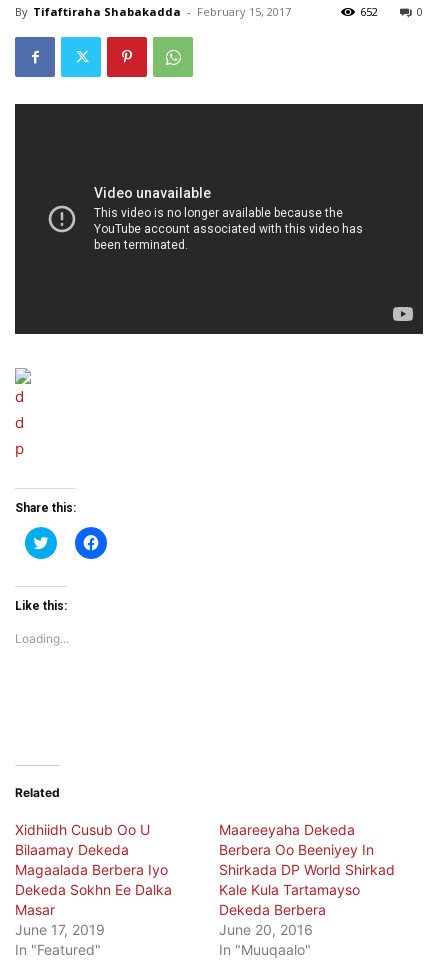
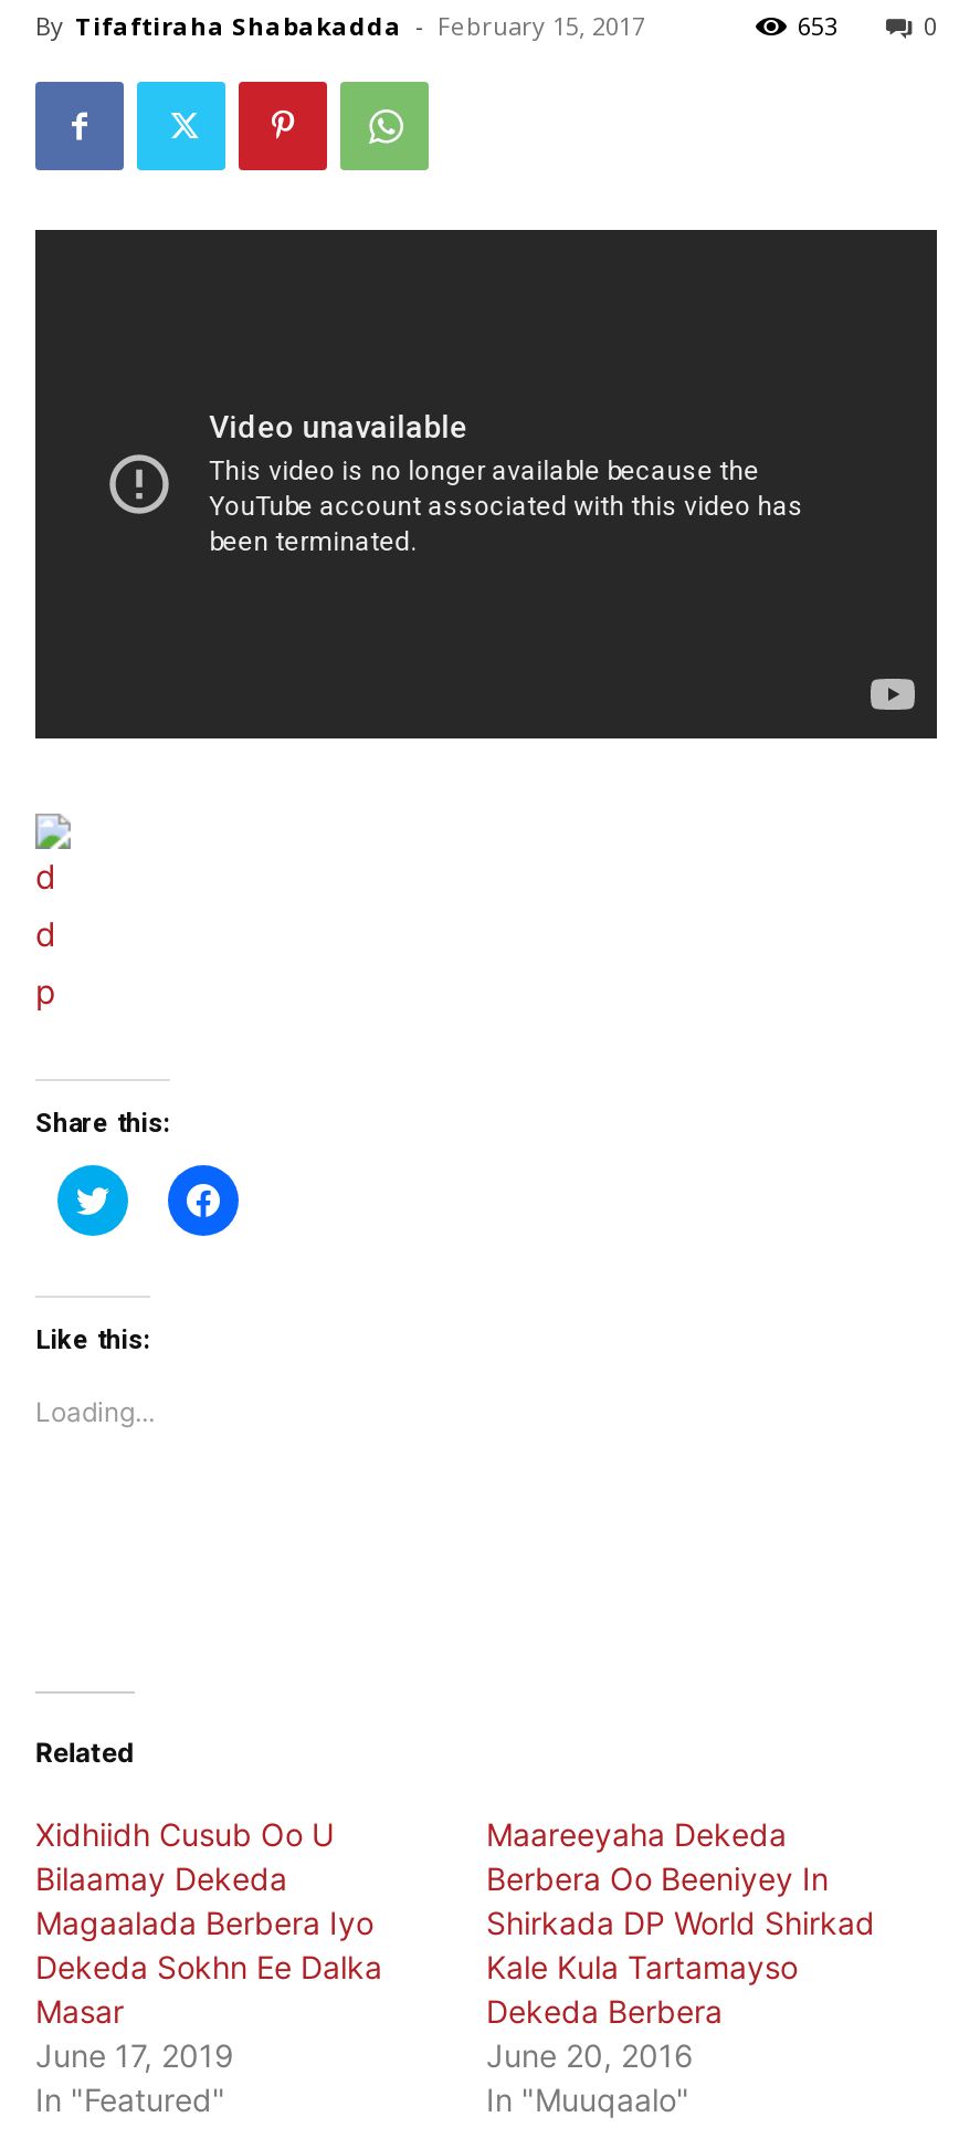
[360,4,378,19] 652 -> [798,9,837,42] 653

